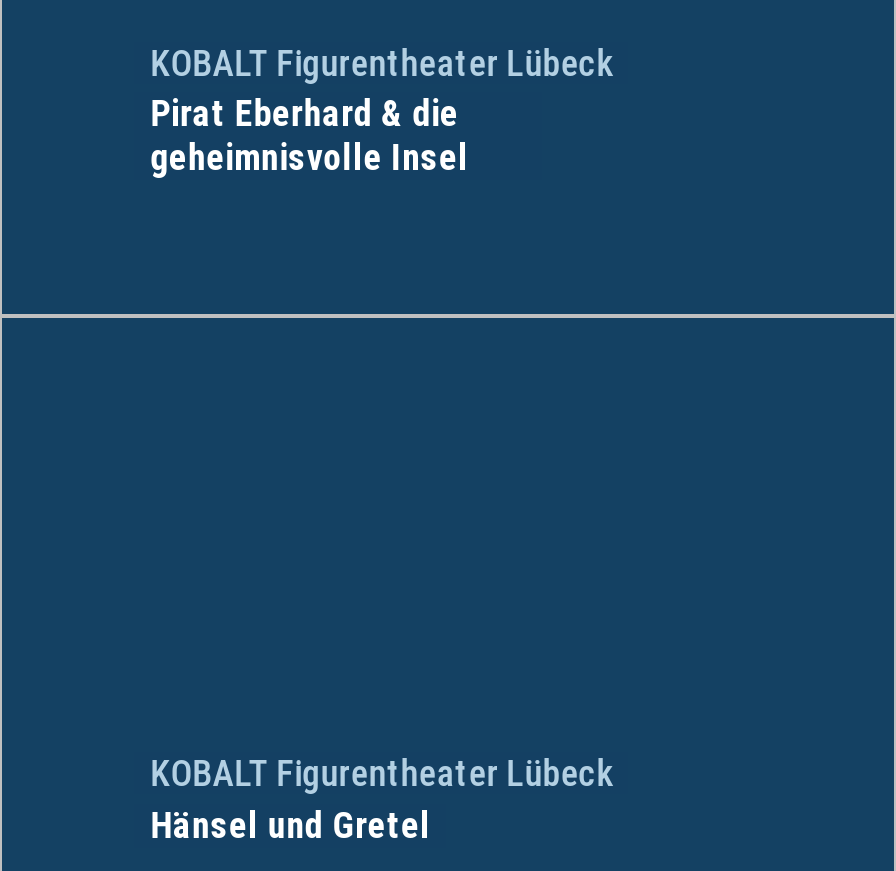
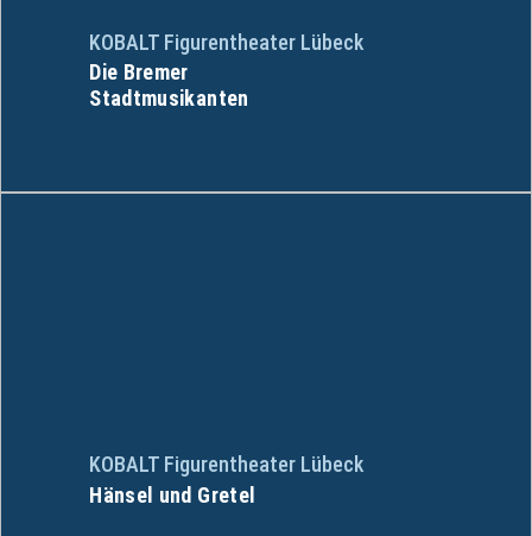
[150,92,469,178] Pirat Eberhard & die | geheimnisvolle Insel -> [89,59,249,110] Die Bremer | Stadtmusikanten

